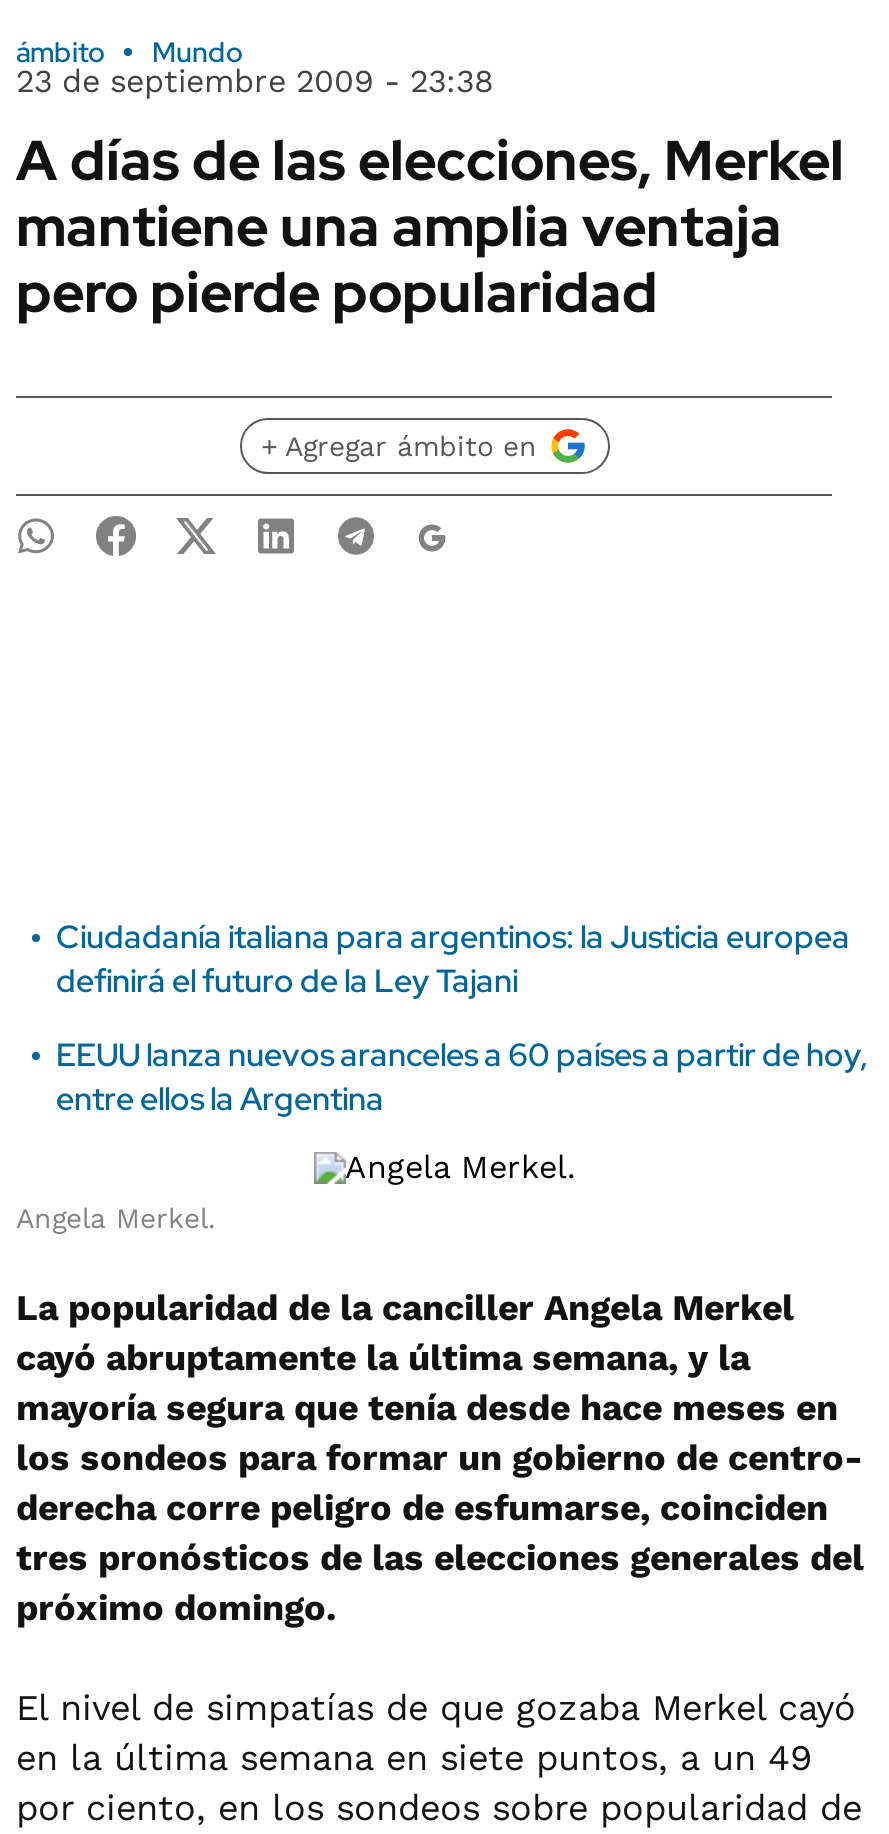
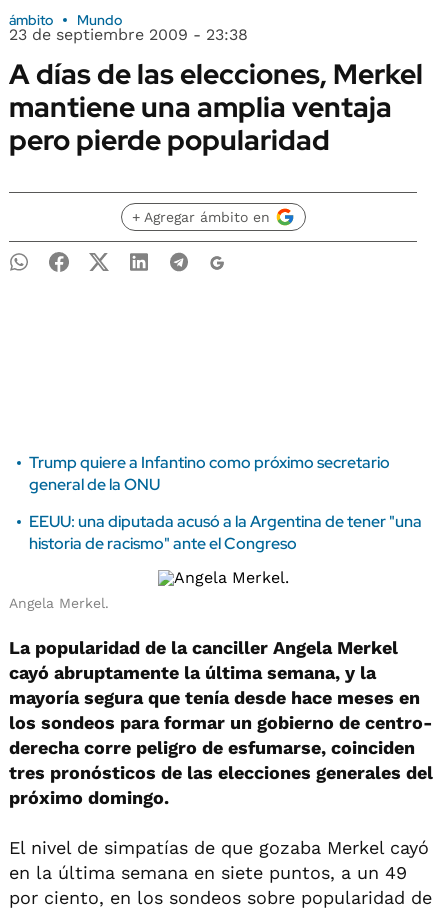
[56,916,850,1002] Ciudadanía italiana para argentinos: la Justicia europea | definirá el futuro de la Ley Tajani -> [29,452,390,495] Trump quiere a Infantino como próximo secretario | general de la ONU
[56,1034,868,1120] EEUU lanza nuevos aranceles a 60 países a partir de hoy, | entre ellos la Argentina -> [29,511,422,554] EEUU: una diputada acusó a la Argentina de tener "una | historia de racismo" ante el Congreso

